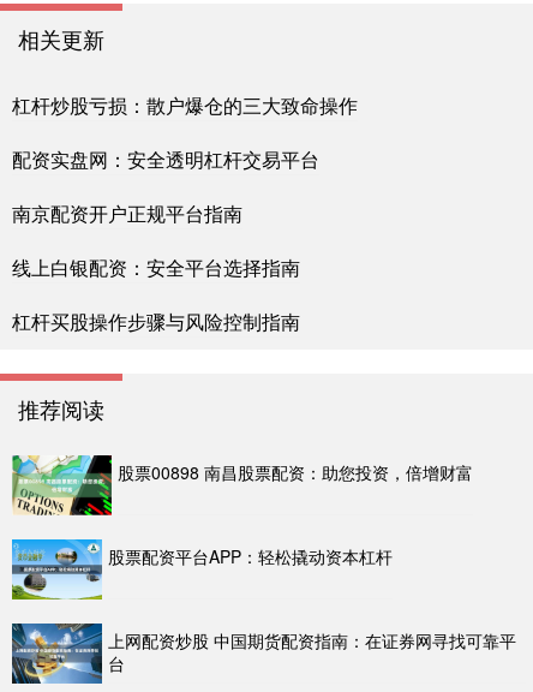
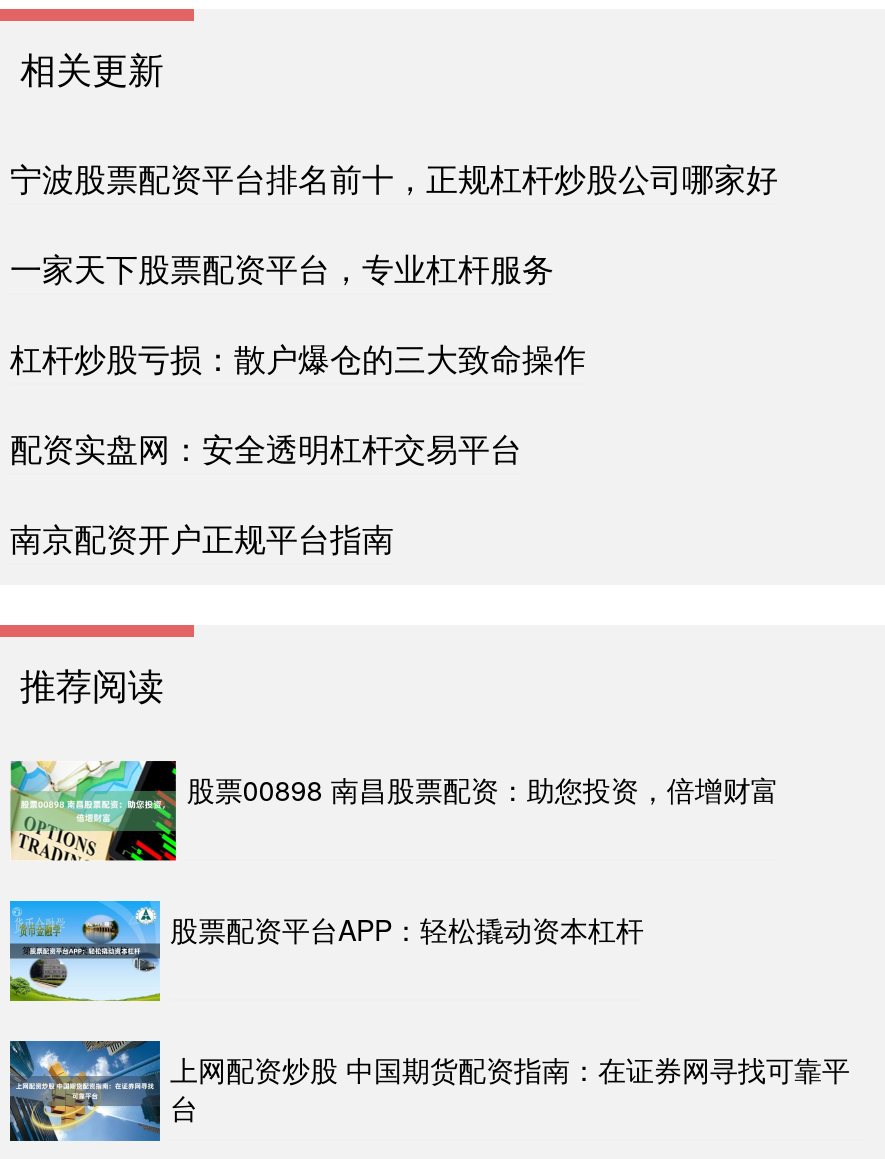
none -> [10,155,778,291] 宁波股票配资平台排名前十，正规杠杆炒股公司哪家好 | 一家天下股票配资平台，专业杠杆服务
moved [12,92,358,227] -> [10,335,586,561]: 杠杆炒股亏损：散户爆仓的三大致命操作 | 配资实盘网：安全透明杠杆交易平台 | 南京配资开户正规平台指南
[12,254,300,335] 线上白银配资：安全平台选择指南 | 杠杆买股操作步骤与风险控制指南 -> none

